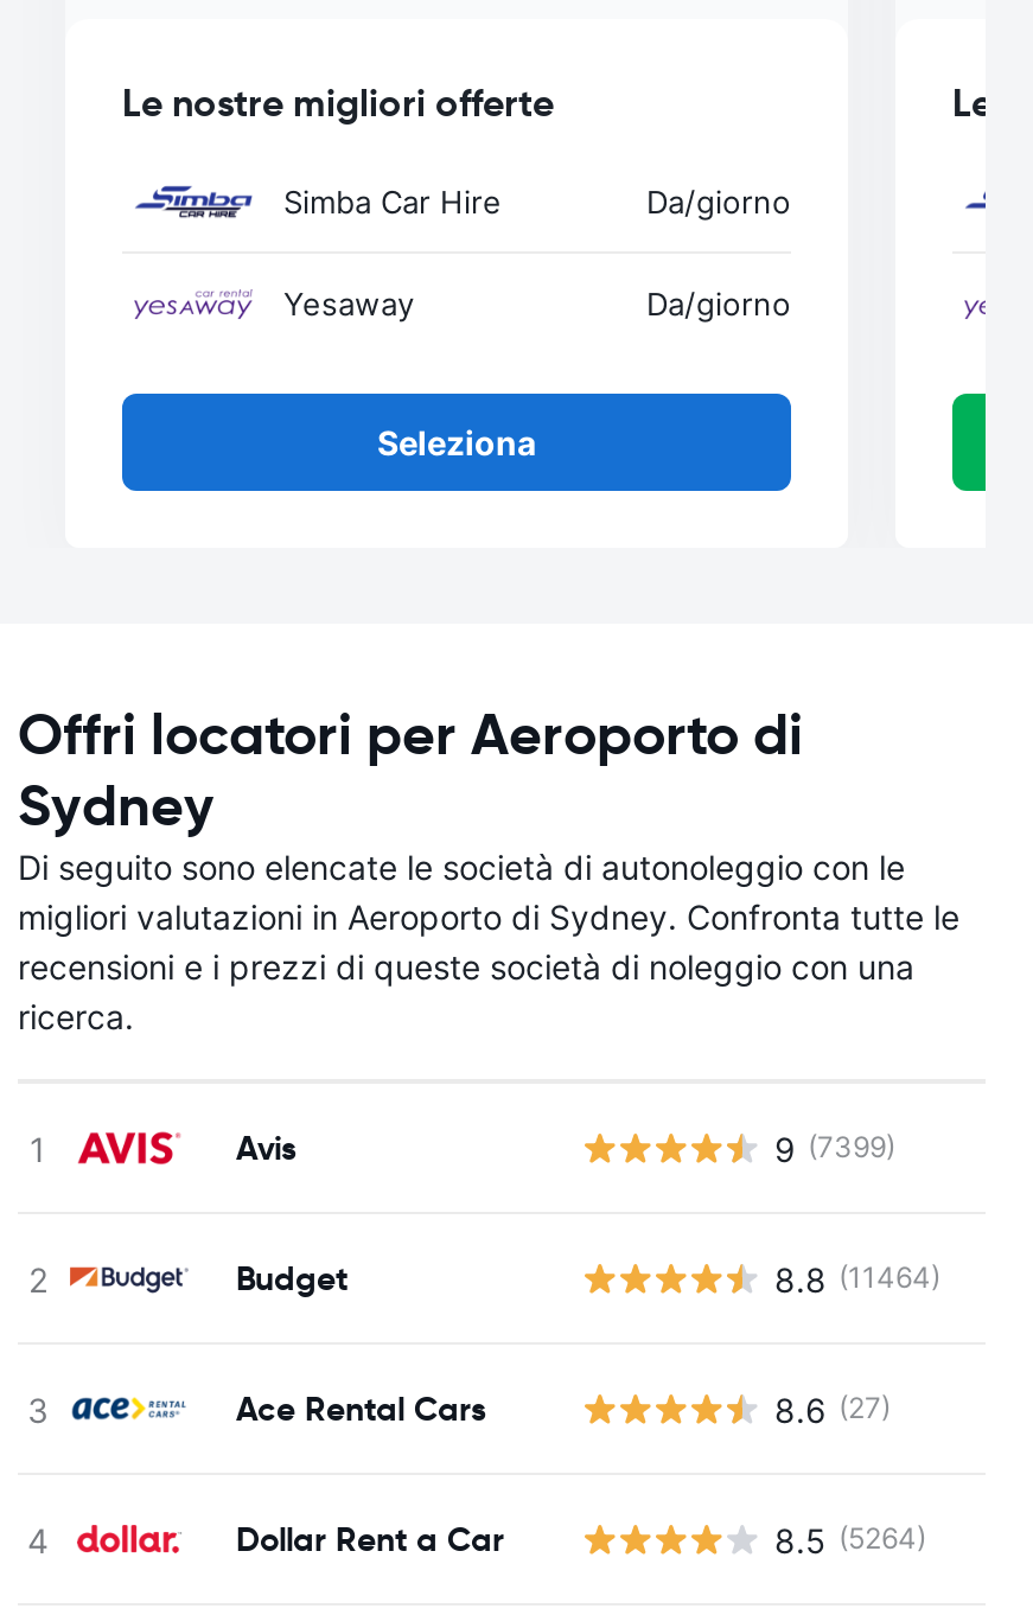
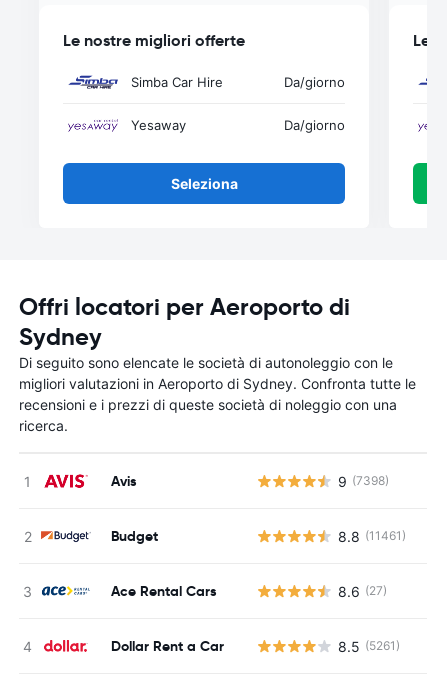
[774,1128,895,1168] 9 (7399) -> [338,472,389,489] 9 (7398)
[774,1258,940,1298] 8.8 (11464) -> [338,527,406,544] 8.8 (11461)
[774,1519,926,1559] 8.5 (5264) -> [338,637,400,654] 8.5 (5261)

